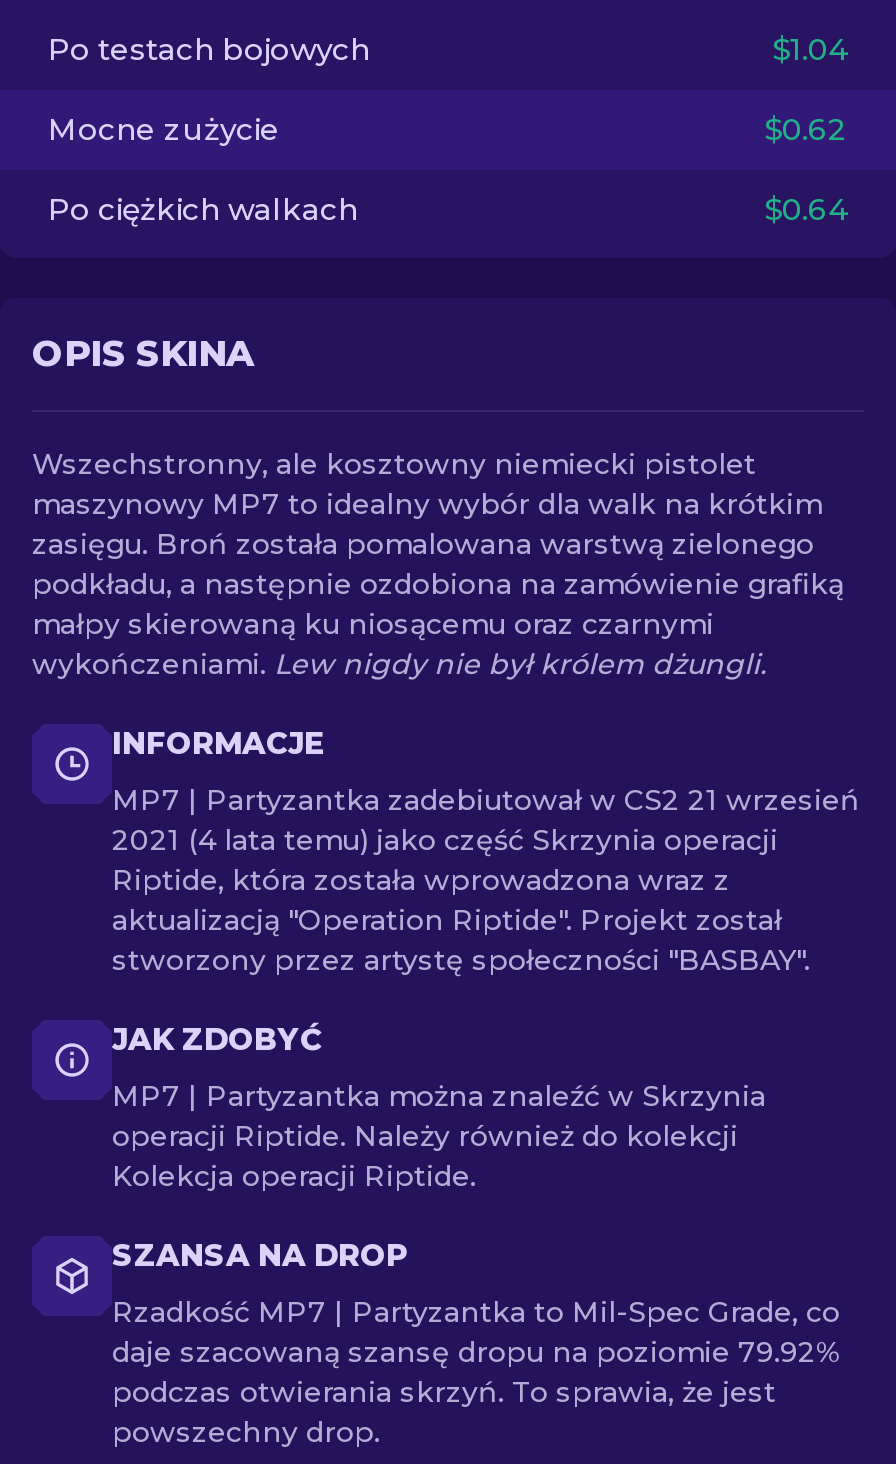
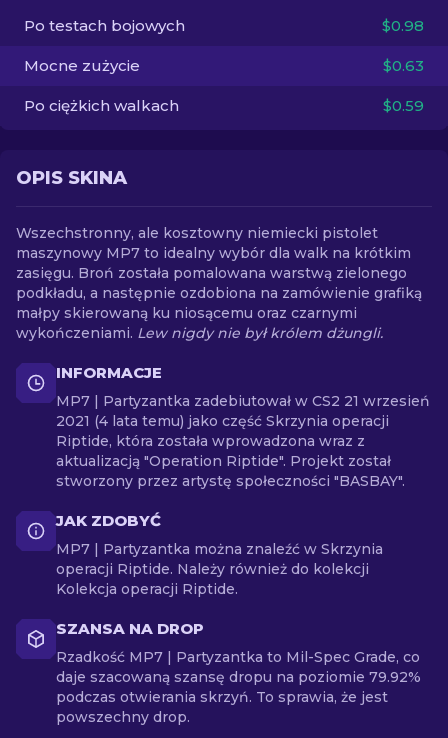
[772,30,848,68] $1.04 -> [382,16,424,35] $0.98
[764,110,848,148] $0.62 -> [383,56,424,75] $0.63
[764,190,848,228] $0.64 -> [383,96,424,115] $0.59

